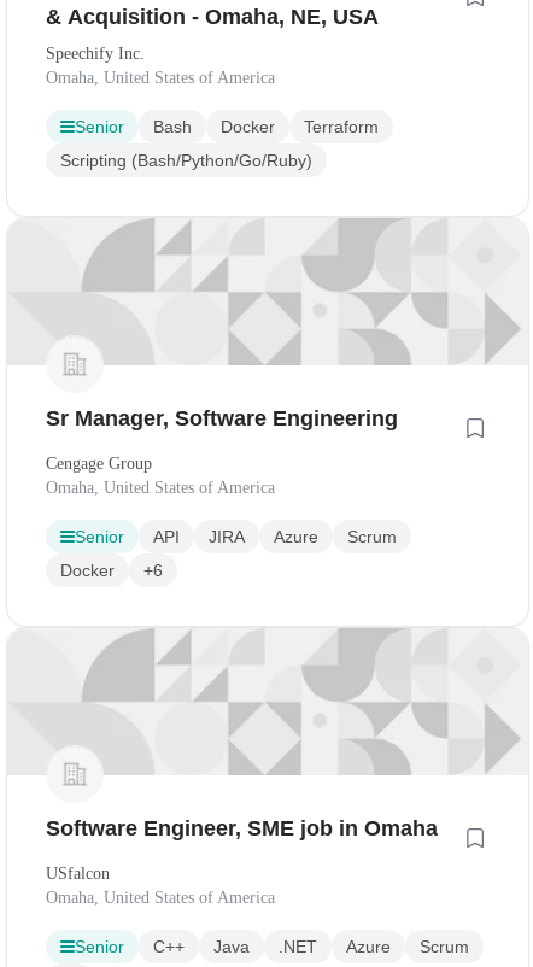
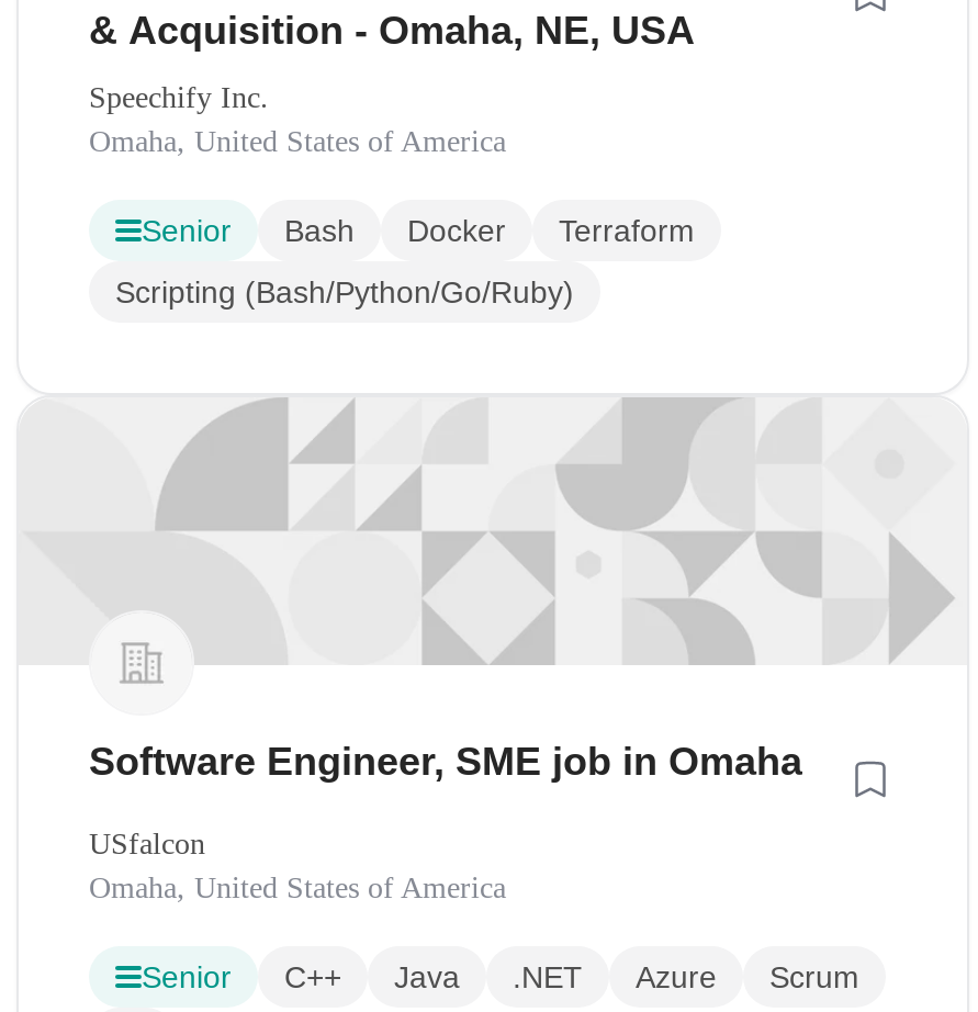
[46,407,398,580] Sr Manager, Software Engineering | Cengage Group | Omaha, United States of America | Senior | API | JIRA | Azure | Scrum | Docker | +6 -> none

